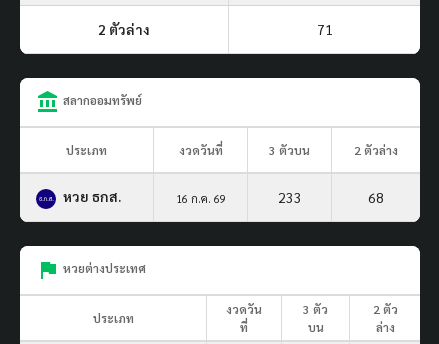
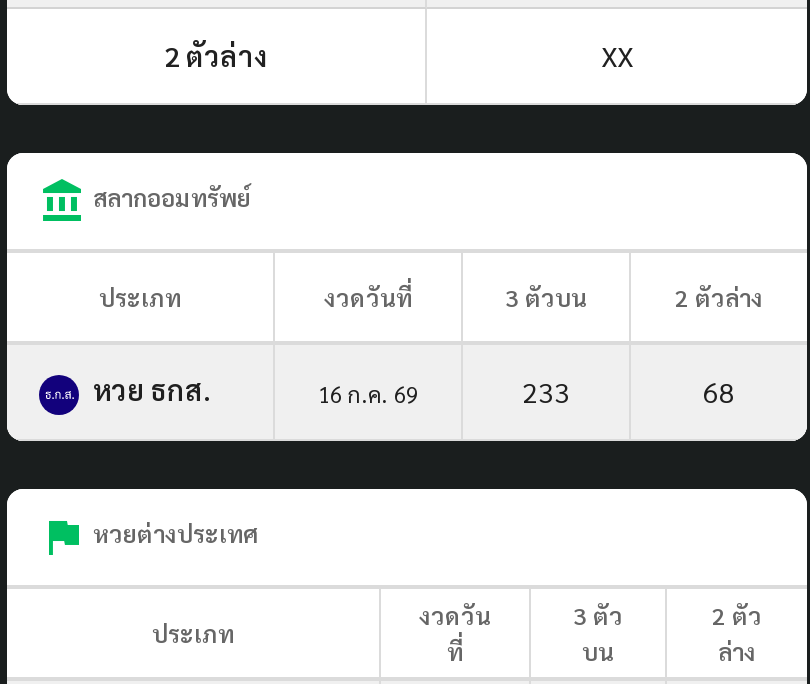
[316,20,332,38] 71 -> [601,37,633,73] XX

